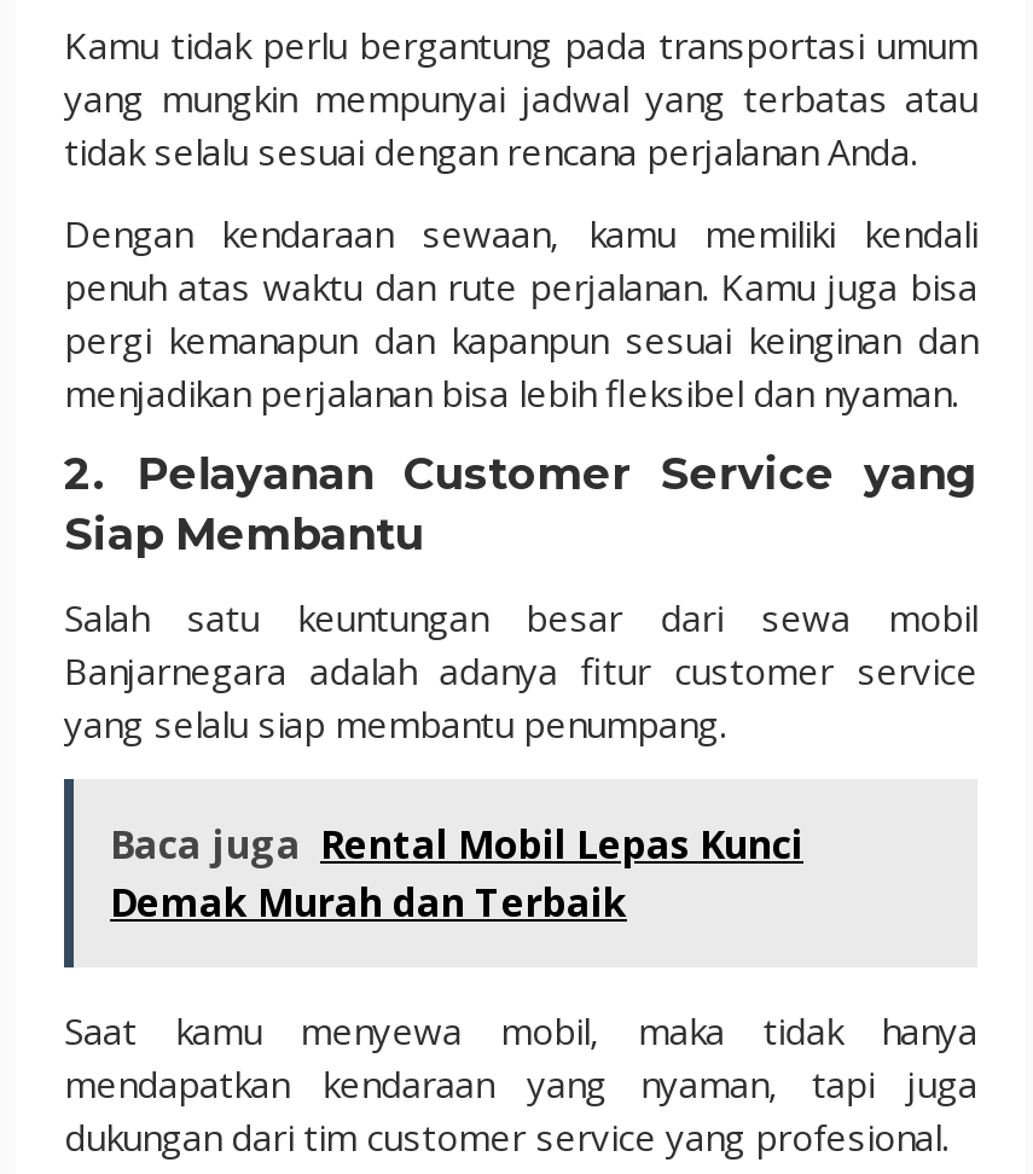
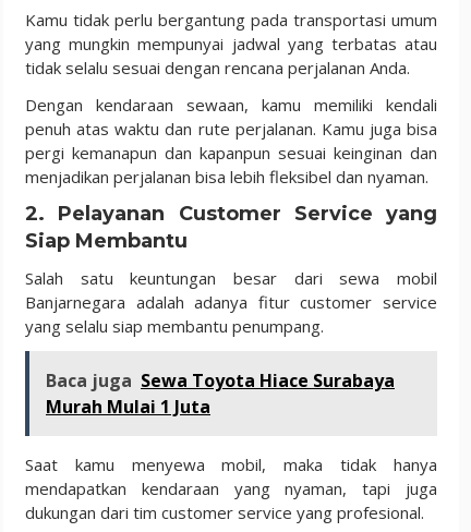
[110,818,803,929] Baca juga Rental Mobil Lepas Kunci | Demak Murah dan Terbaik -> [46,368,395,419] Baca juga Sewa Toyota Hiace Surabaya | Murah Mulai 1 Juta

